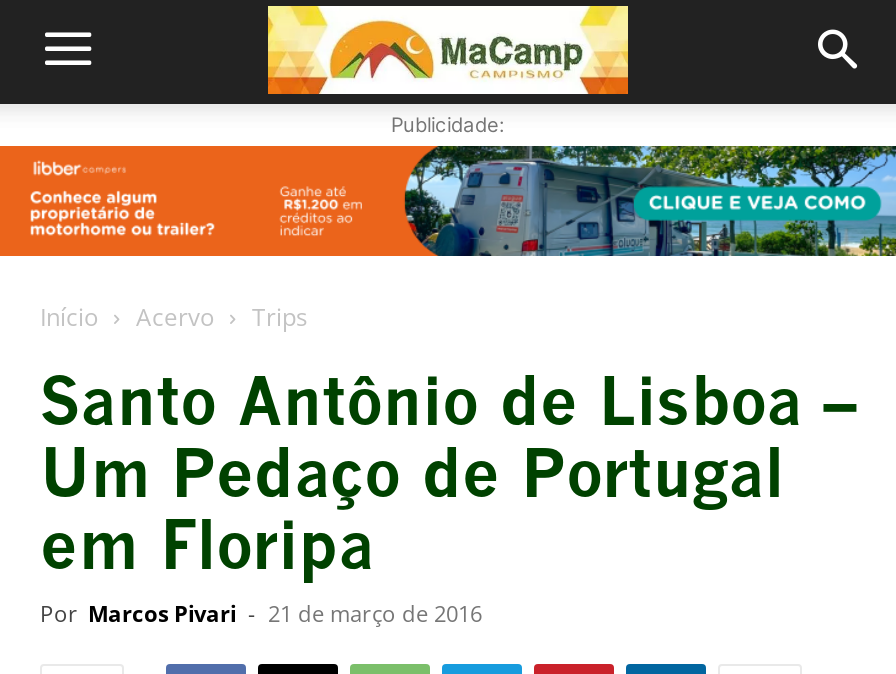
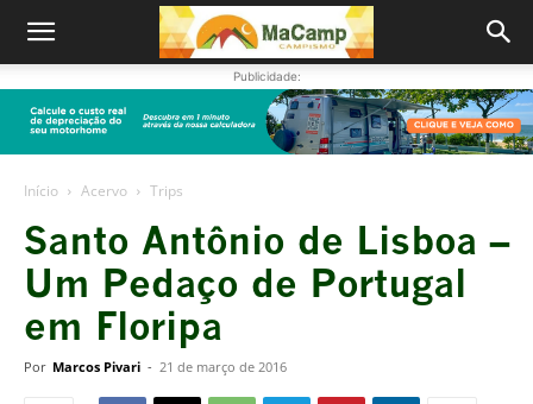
[6,144,890,258] [image] -> [4,88,529,156] [image]

